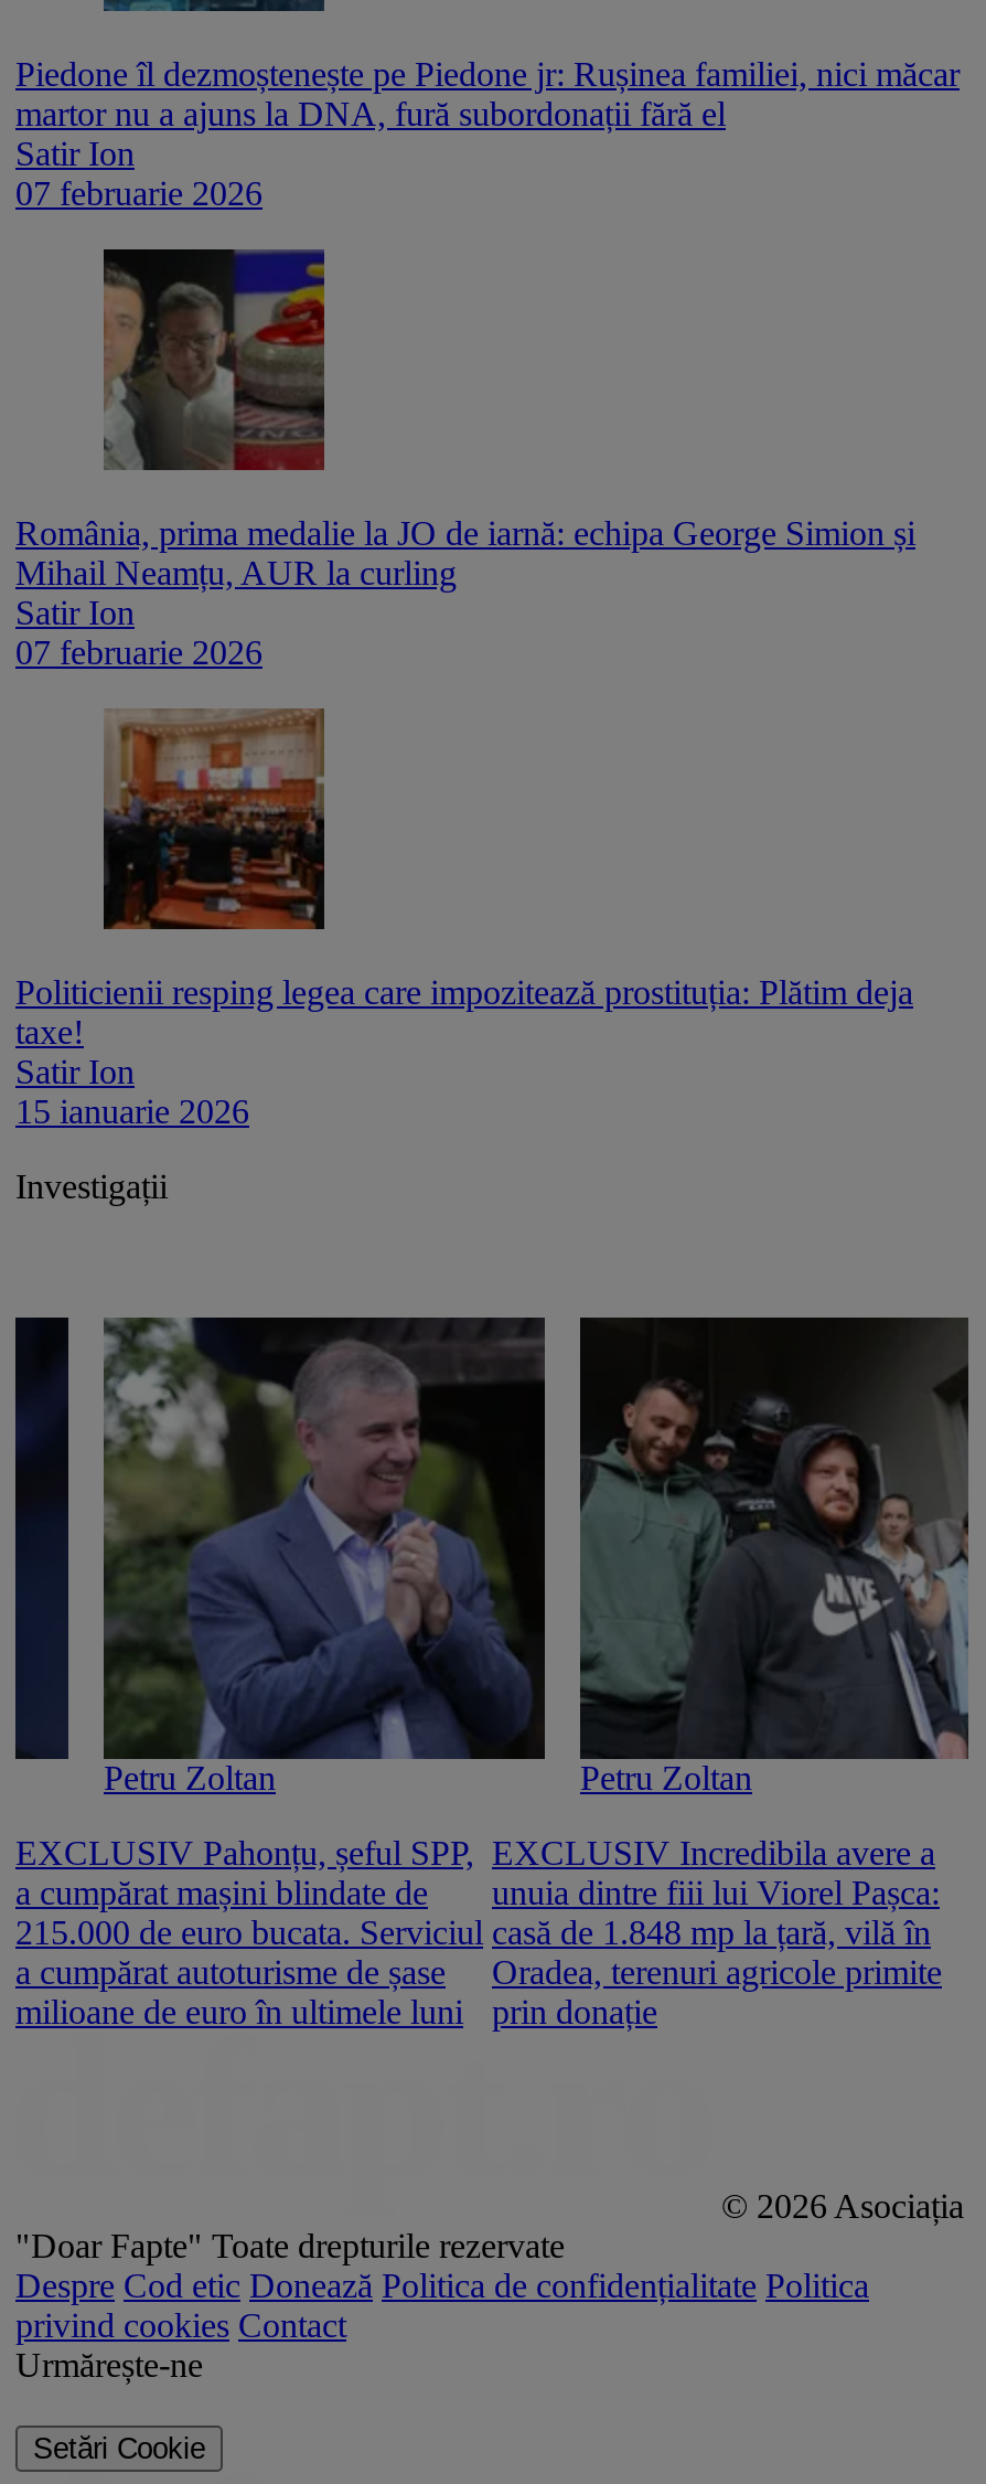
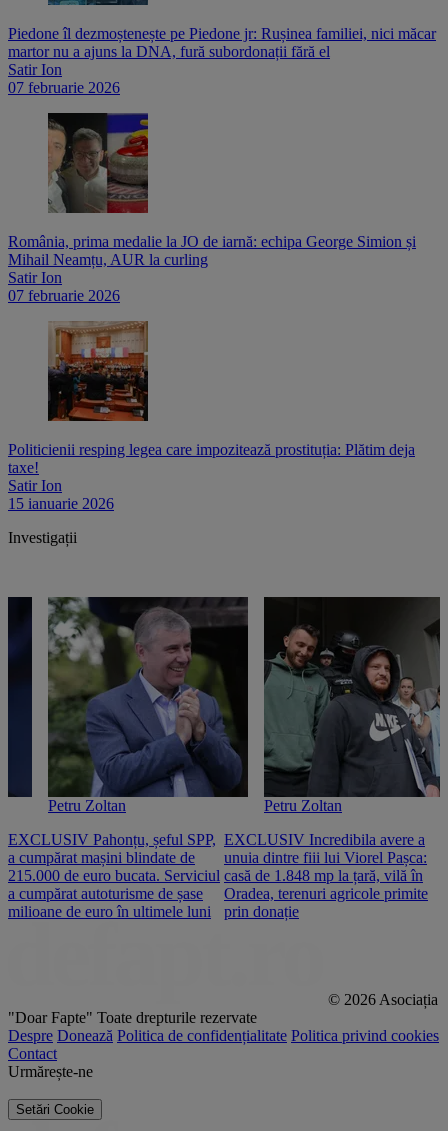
[15,2266,869,2343] Despre Cod etic Donează Politica de confidențialitate Politica | privind cookies Contact -> [8,1027,439,1062] Despre Donează Politica de confidențialitate Politica privind cookies | Contact

